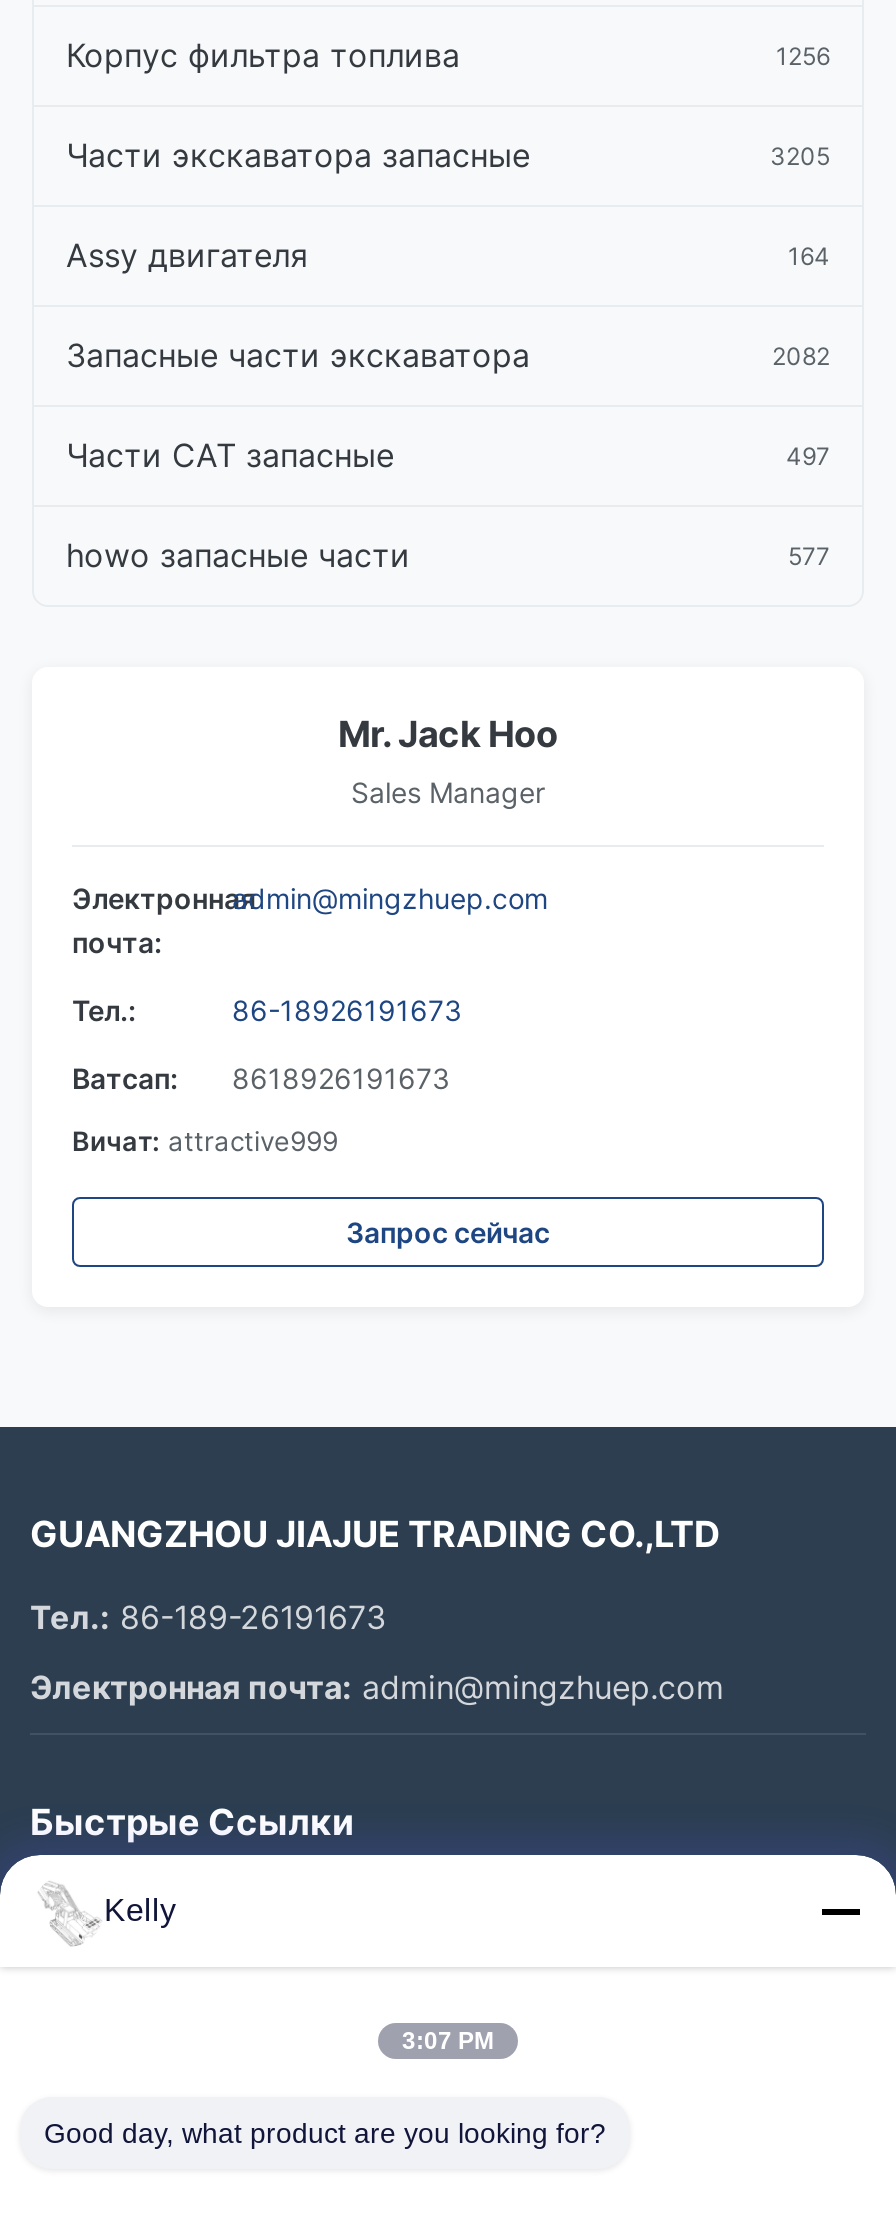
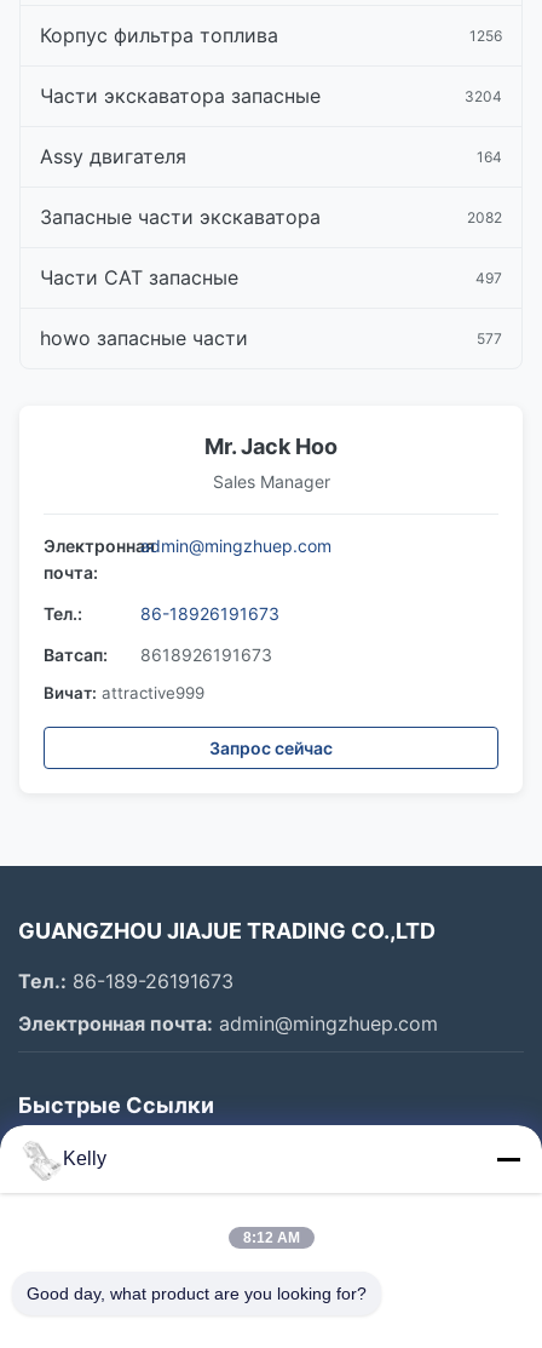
[770,141,830,171] 3205 -> [465,87,502,105] 3204
[402,2027,494,2055] 3:07 PM -> [243,1229,299,1246] 8:12 AM

